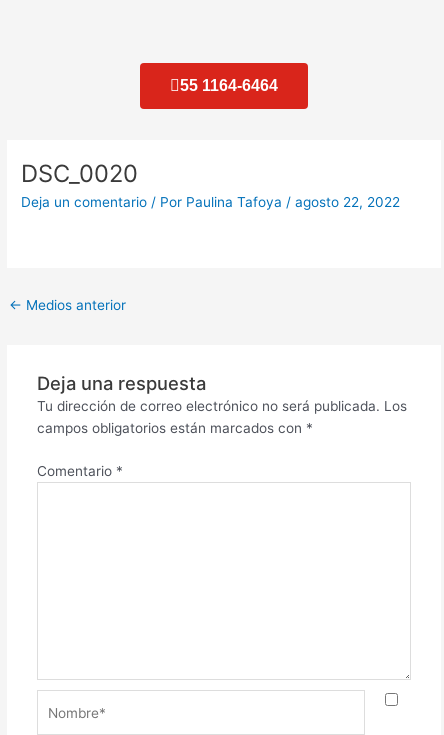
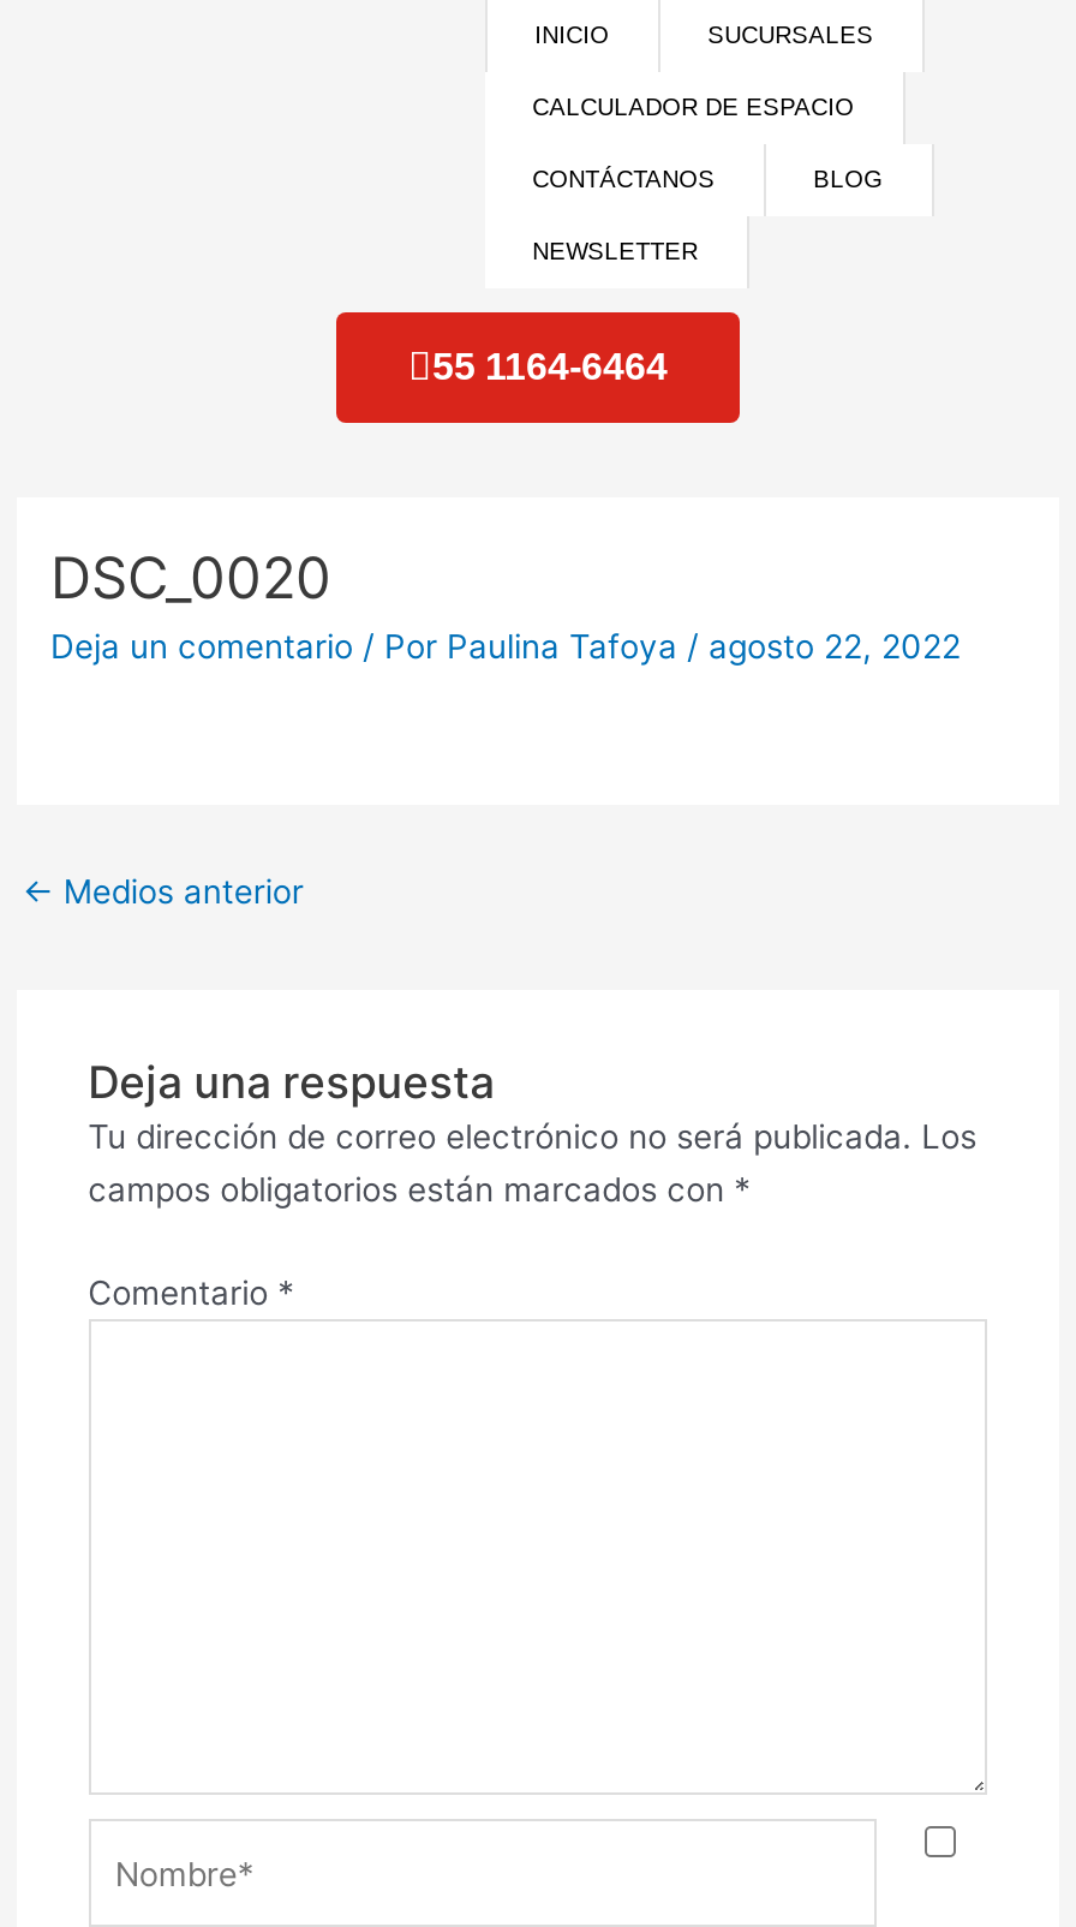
none -> [532,22,883,264] INICIO | SUCURSALES | CALCULADOR DE ESPACIO | CONTÁCTANOS | BLOG | NEWSLETTER

